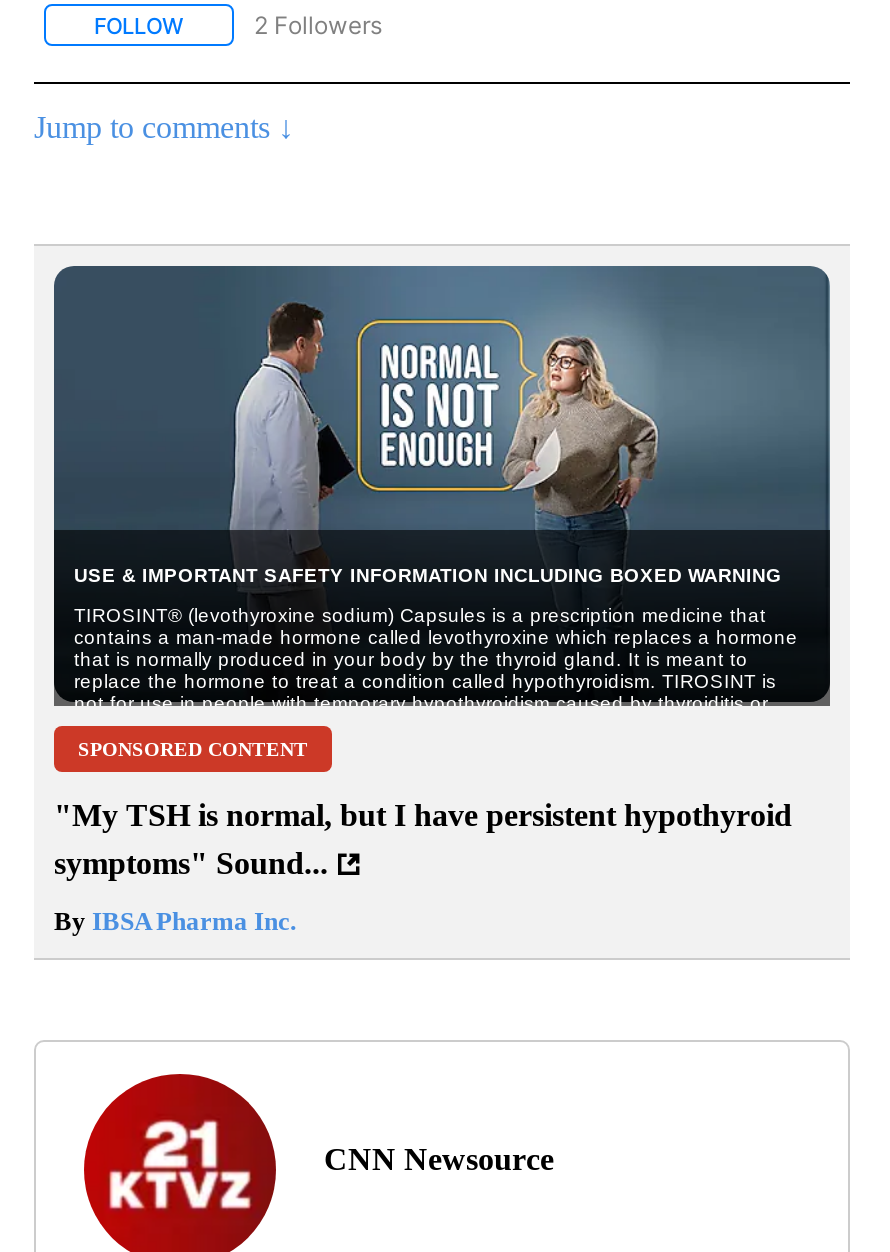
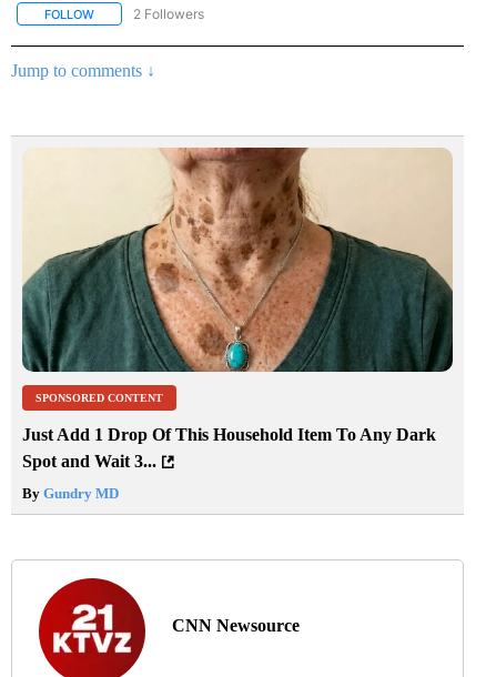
[52,264,832,708] [image] -> [21,146,453,374] [image]
[54,799,792,881] "My TSH is normal, but I have persistent hypothyroid | symptoms" Sound... -> [22,426,436,471] Just Add 1 Drop Of This Household Item To Any Dark | Spot and Wait 3...
[54,907,296,937] By IBSA Pharma Inc. -> [22,486,119,502] By Gundry MD

